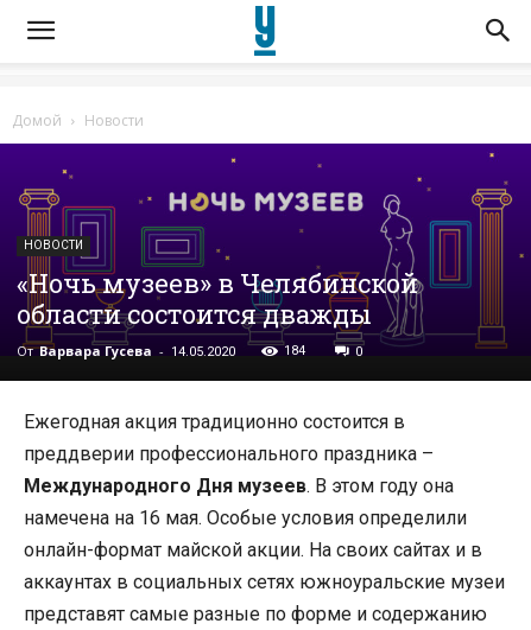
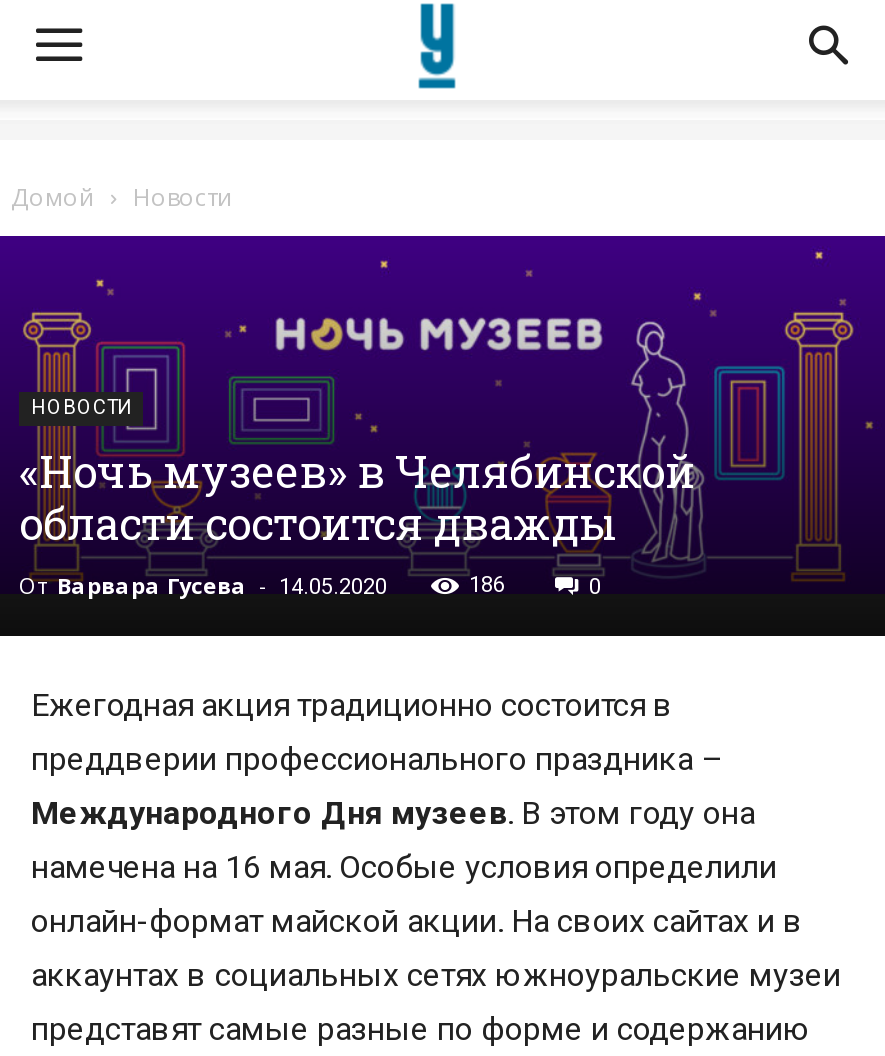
[284,343,305,358] 184 -> [469,572,505,598] 186

